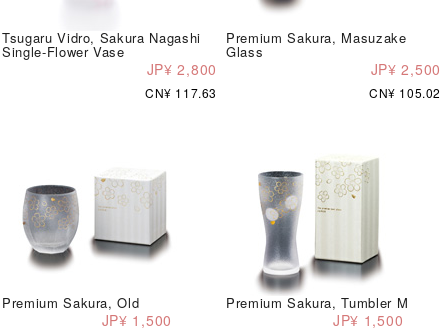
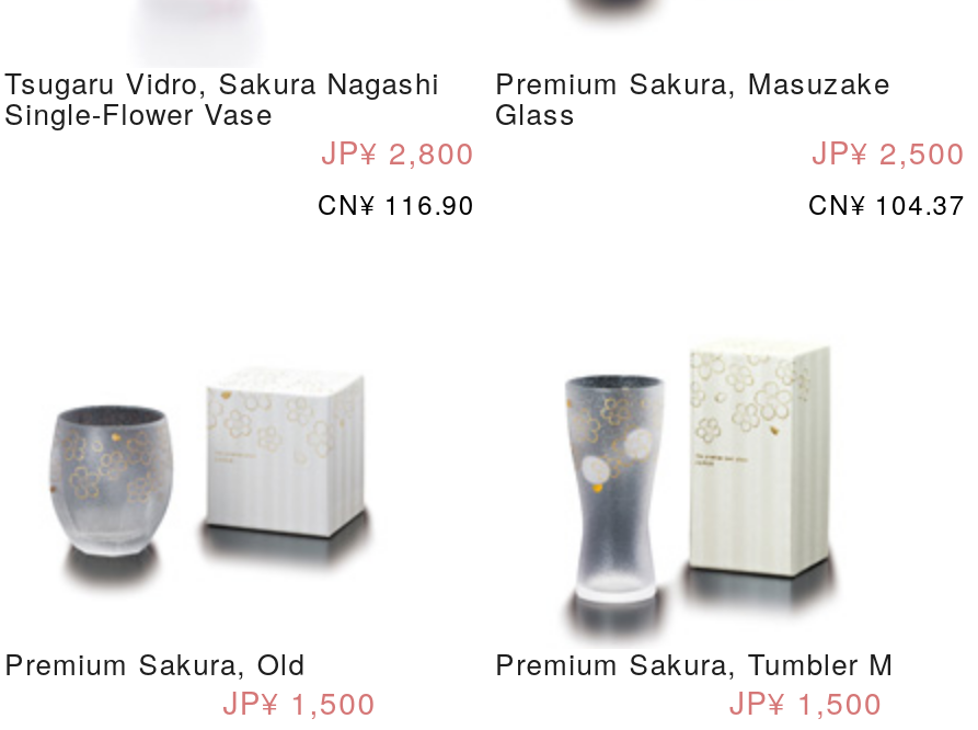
[145,83,217,100] CN¥ 117.63 -> [318,183,475,220] CN¥ 116.90
[369,83,441,100] CN¥ 105.02 -> [808,183,966,220] CN¥ 104.37

